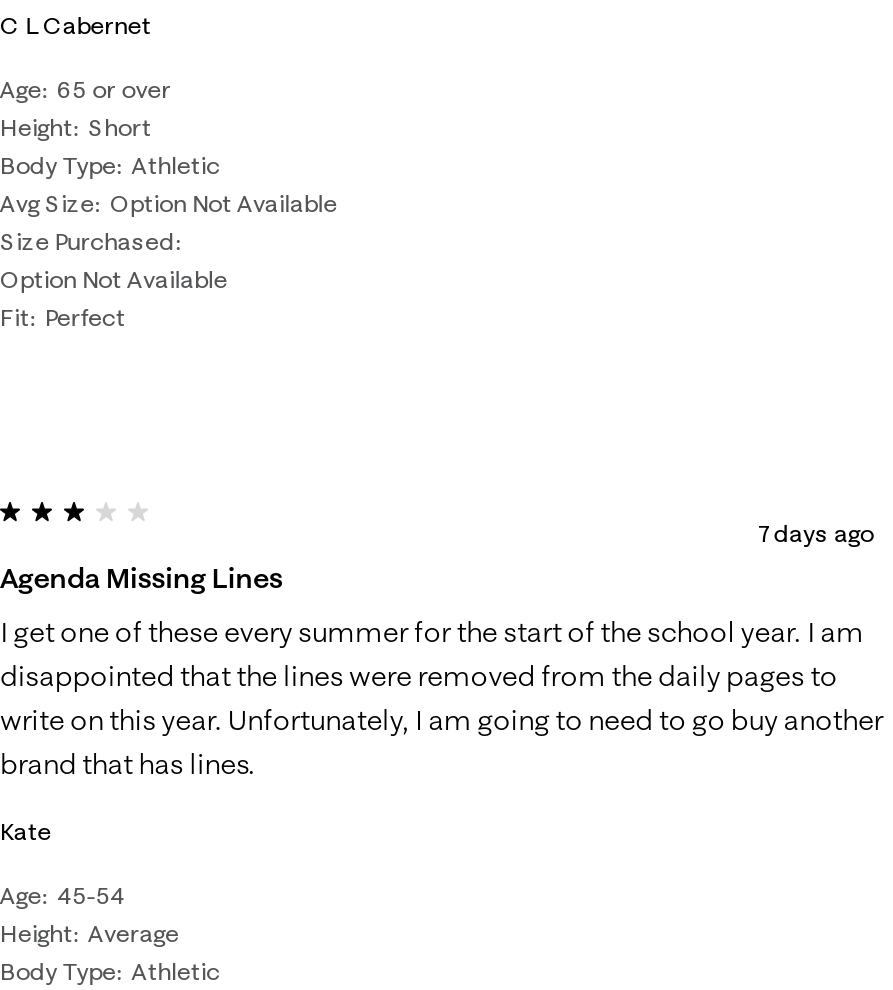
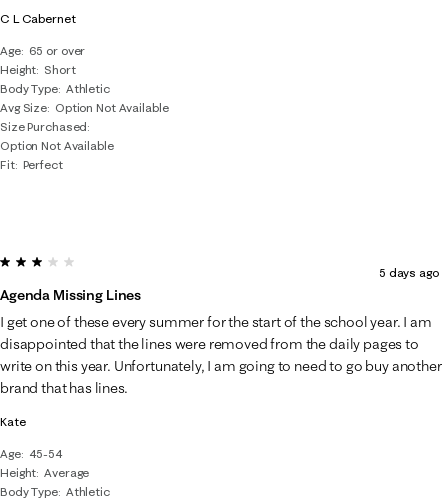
[758,517,874,547] 7 days ago -> [379,264,439,279] 5 days ago

